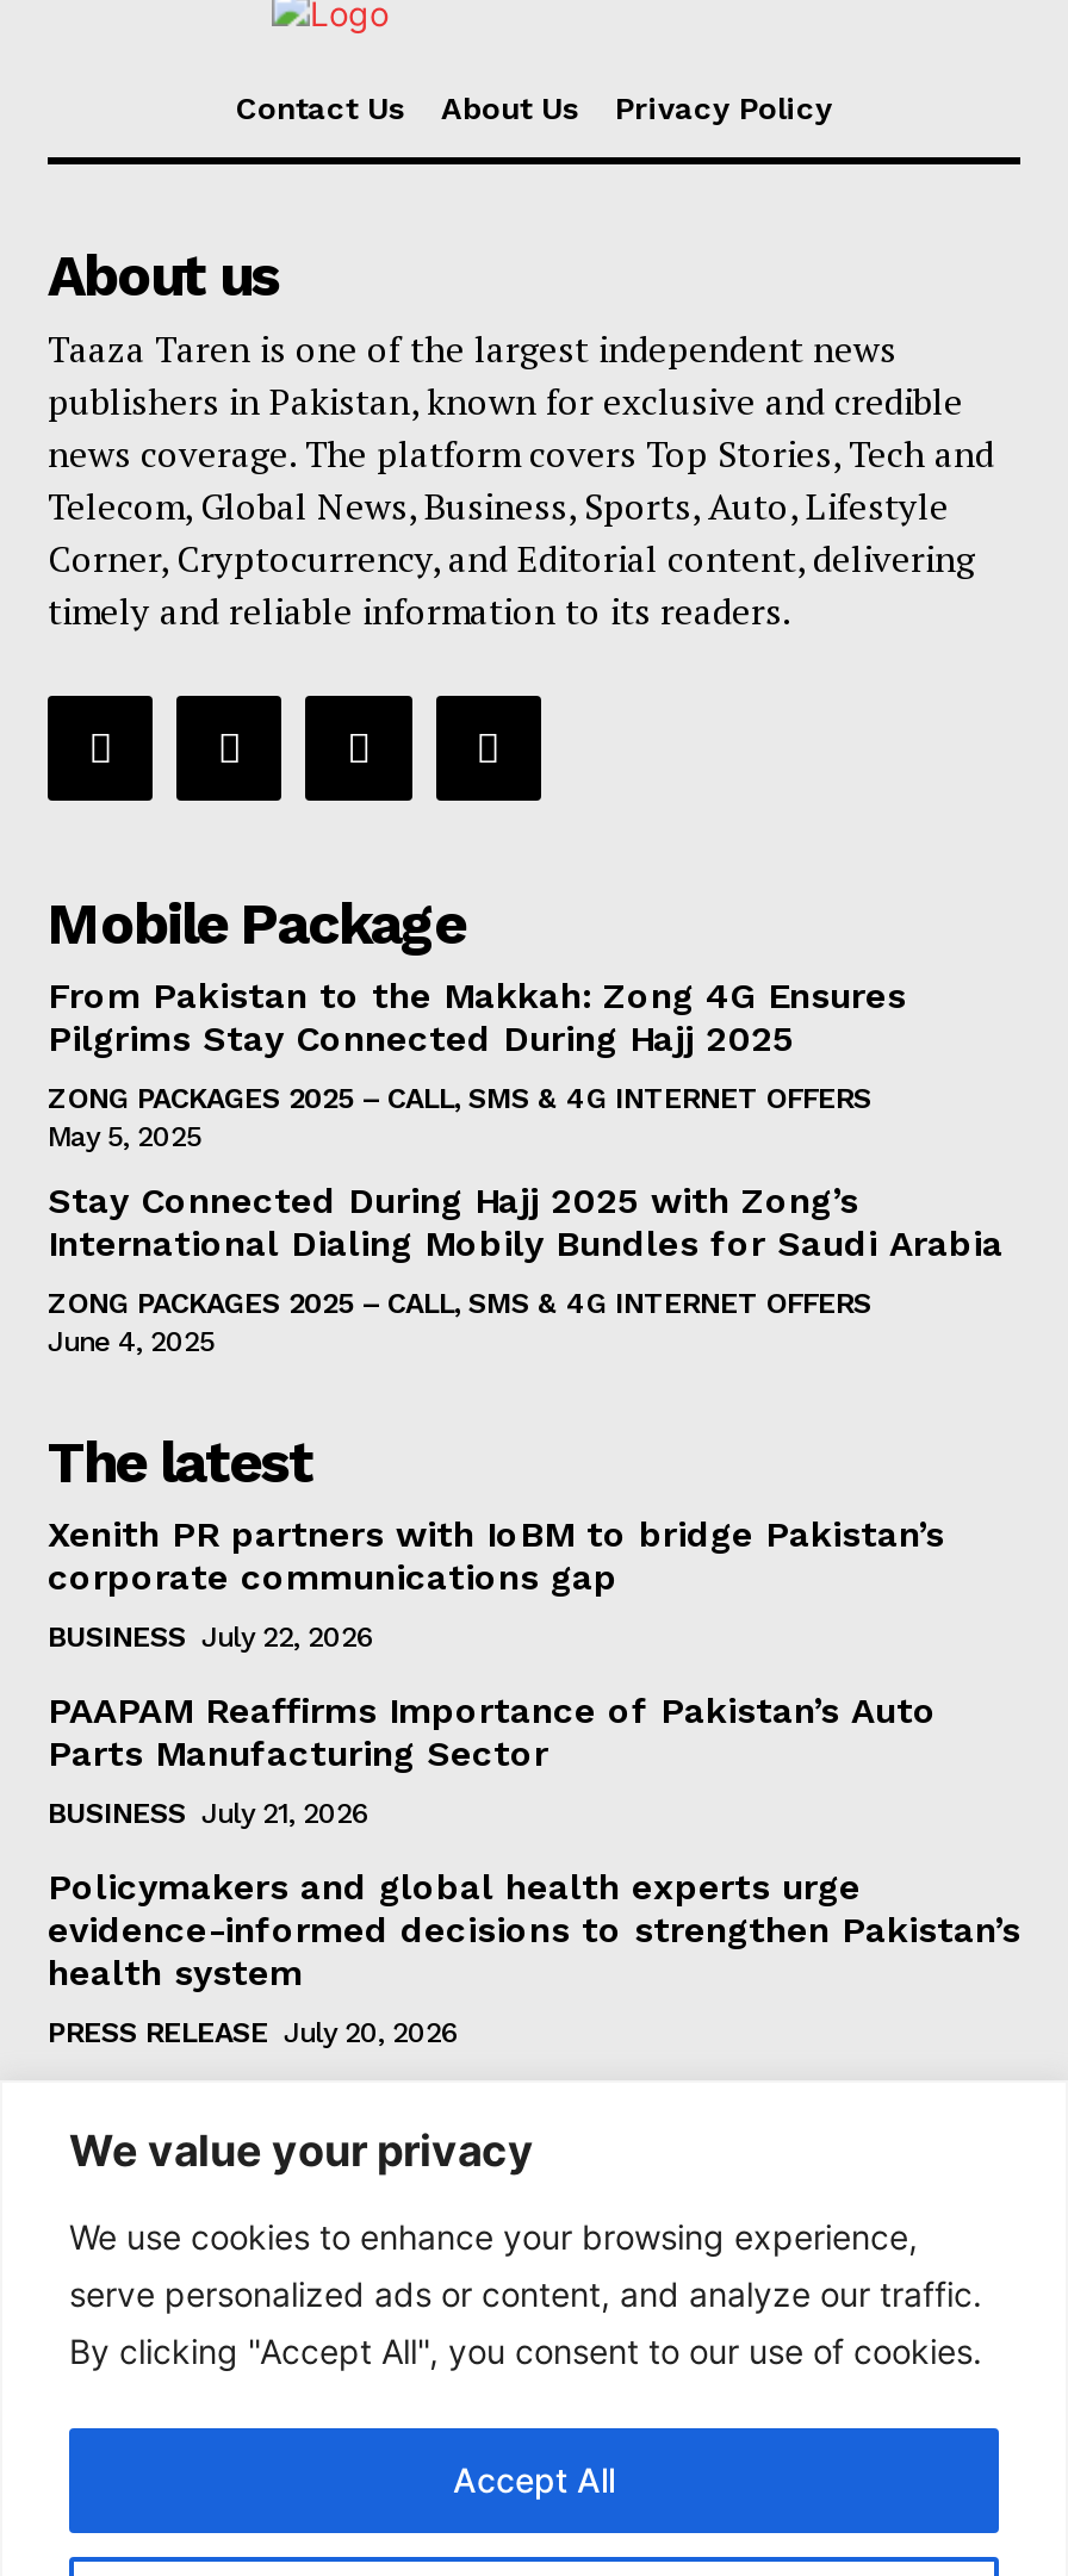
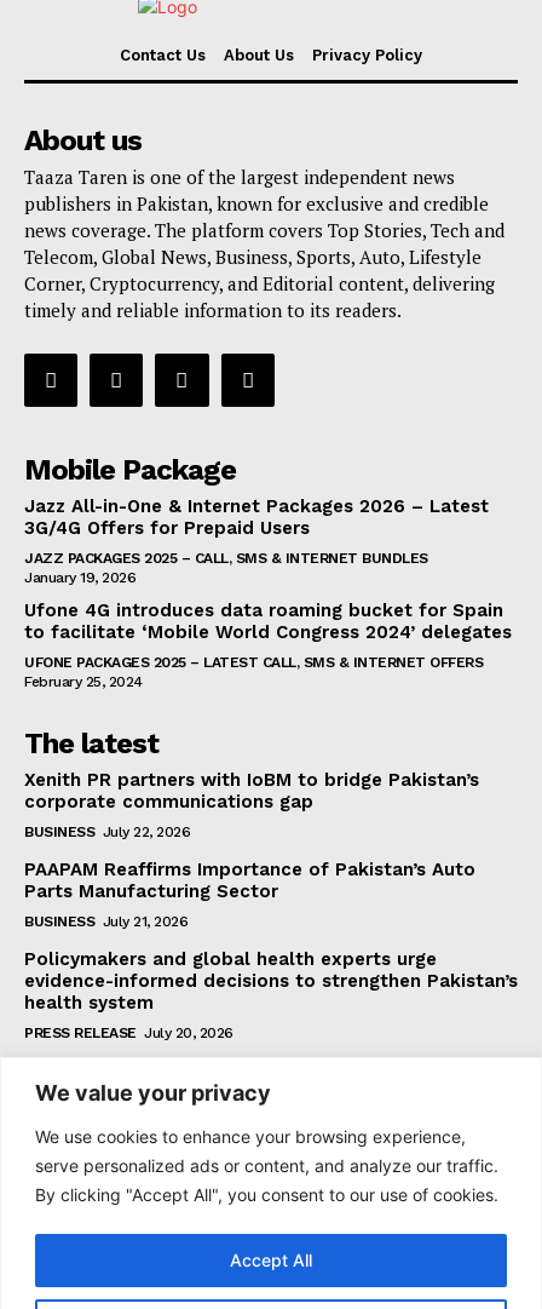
[48,975,906,1061] From Pakistan to the Makkah: Zong 4G Ensures | Pilgrims Stay Connected During Hajj 2025 -> [24,496,489,539] Jazz All-in-One & Internet Packages 2026 – Latest | 3G/4G Offers for Prepaid Users
[48,1082,871,1154] ZONG PACKAGES 2025 – CALL, SMS & 4G INTERNET OFFERS | May 5, 2025 -> [24,550,428,586] JAZZ PACKAGES 2025 – CALL, SMS & INTERNET BUNDLES | January 19, 2026
[48,1180,1004,1266] Stay Connected During Hajj 2025 with Zong’s | International Dialing Mobily Bundles for Saudi Arabia -> [24,600,512,643] Ufone 4G introduces data roaming bucket for Spain | to facilitate ‘Mobile World Congress 2024’ delegates
[48,1287,871,1359] ZONG PACKAGES 2025 – CALL, SMS & 4G INTERNET OFFERS | June 4, 2025 -> [24,654,483,690] UFONE PACKAGES 2025 – LATEST CALL, SMS & INTERNET OFFERS | February 25, 2024

